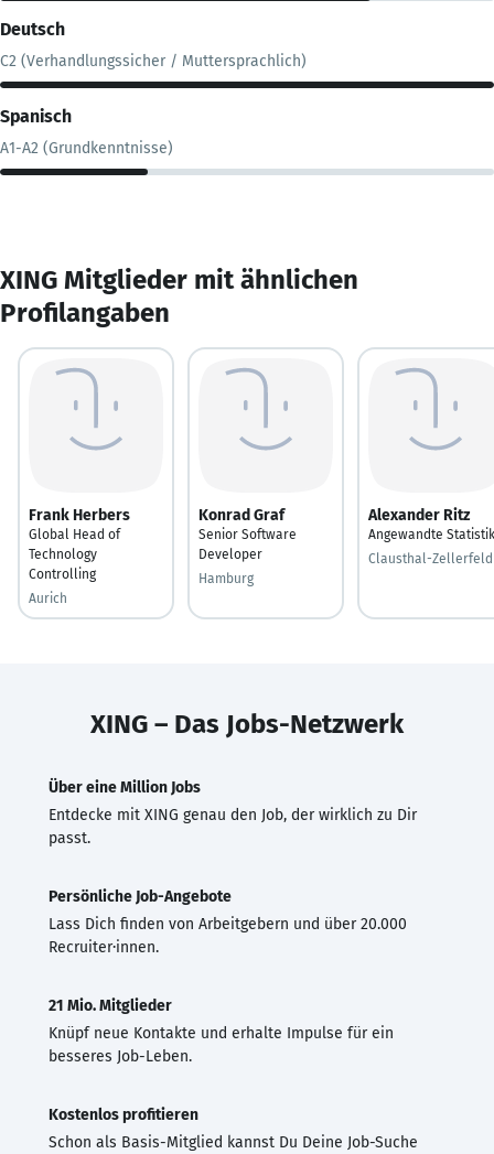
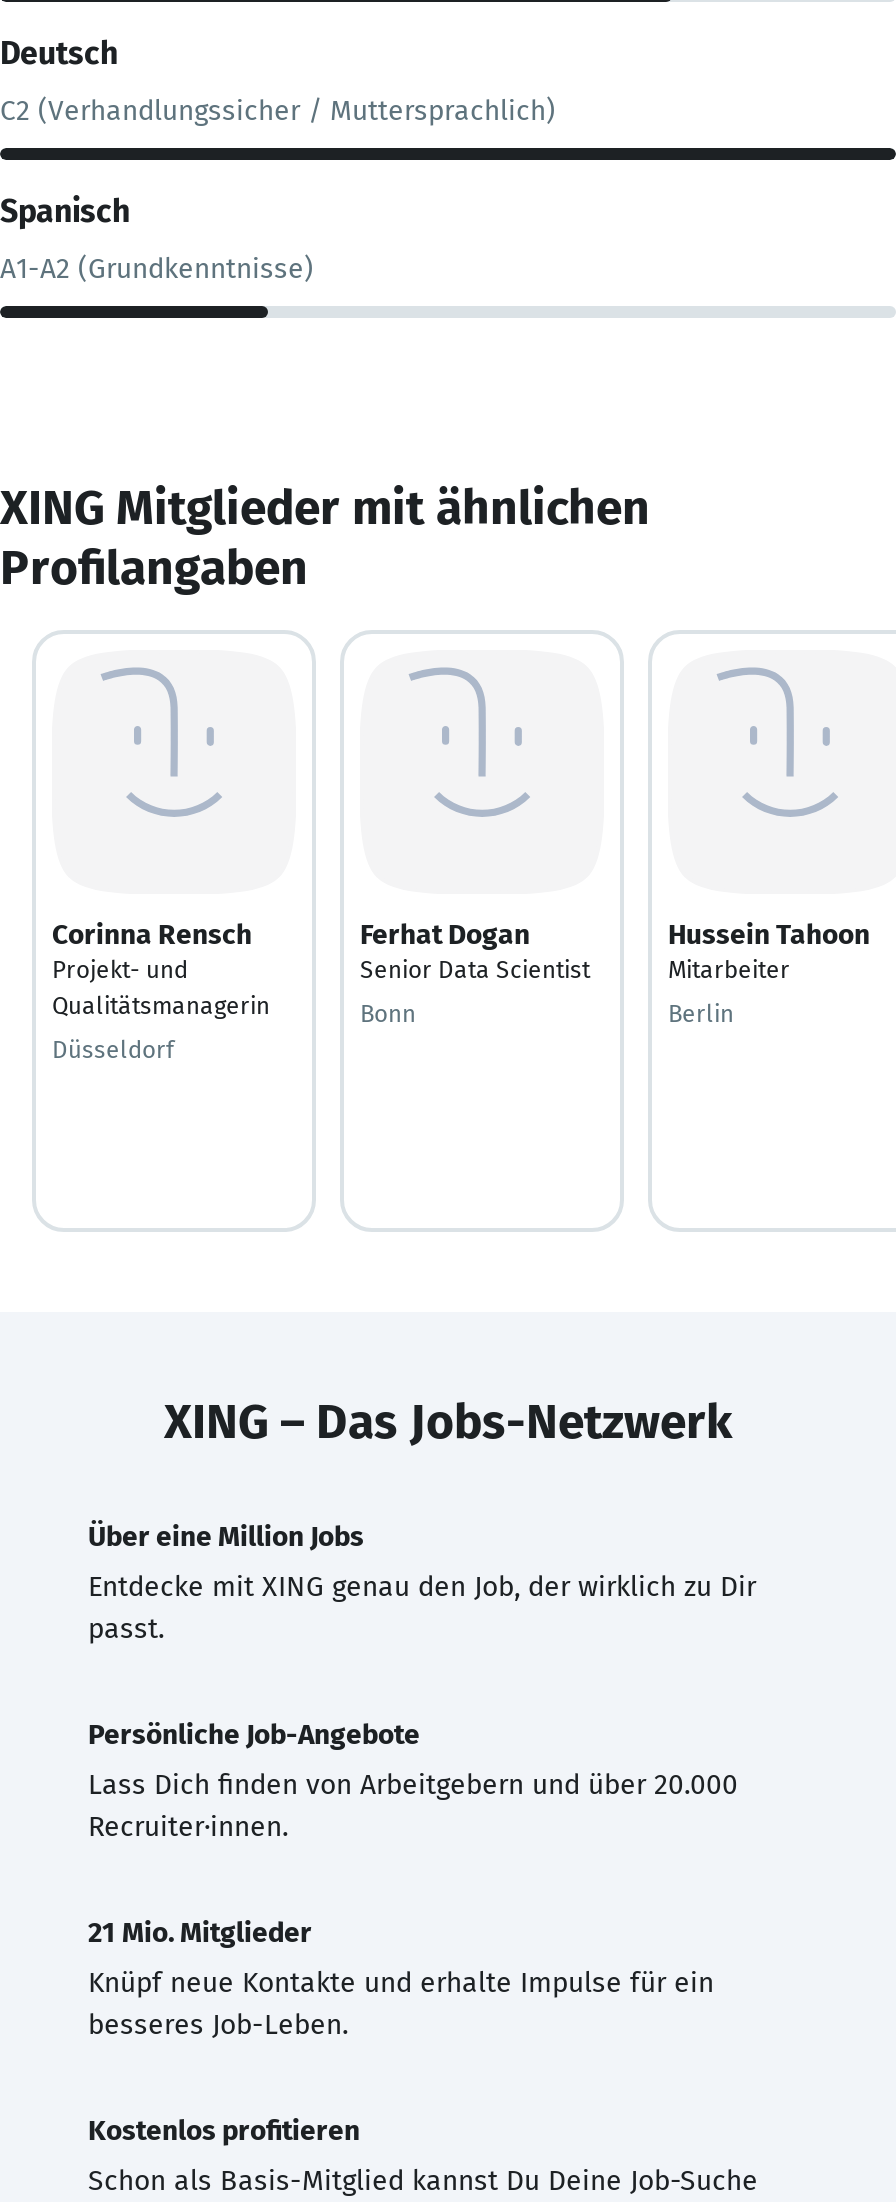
[29,505,130,581] Frank Herbers | Global Head of | Technology | Controlling -> [52,917,270,1019] Corinna Rensch | Projekt- und | Qualitätsmanagerin
[198,505,297,562] Konrad Graf | Senior Software | Developer -> [360,917,590,983] Ferhat Dogan | Senior Data Scientist
[368,505,494,542] Alexander Ritz | Angewandte Statistik -> [668,917,870,983] Hussein Tahoon | Mitarbeiter
[368,551,493,566] Clausthal-Zellerfeld -> [668,999,734,1027] Berlin
[198,570,254,586] Hamburg -> [360,999,416,1027] Bonn
[29,590,67,606] Aurich -> [52,1035,174,1063] Düsseldorf

